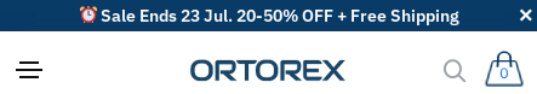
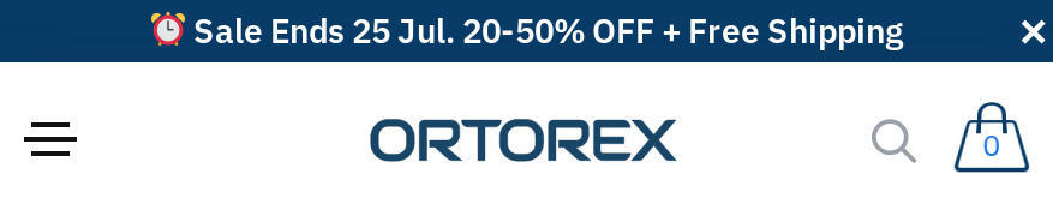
[98,5,460,27] Sale Ends 23 Jul. 20-50% OFF + Free Shipping -> [186,10,904,53] Sale Ends 25 Jul. 20-50% OFF + Free Shipping

